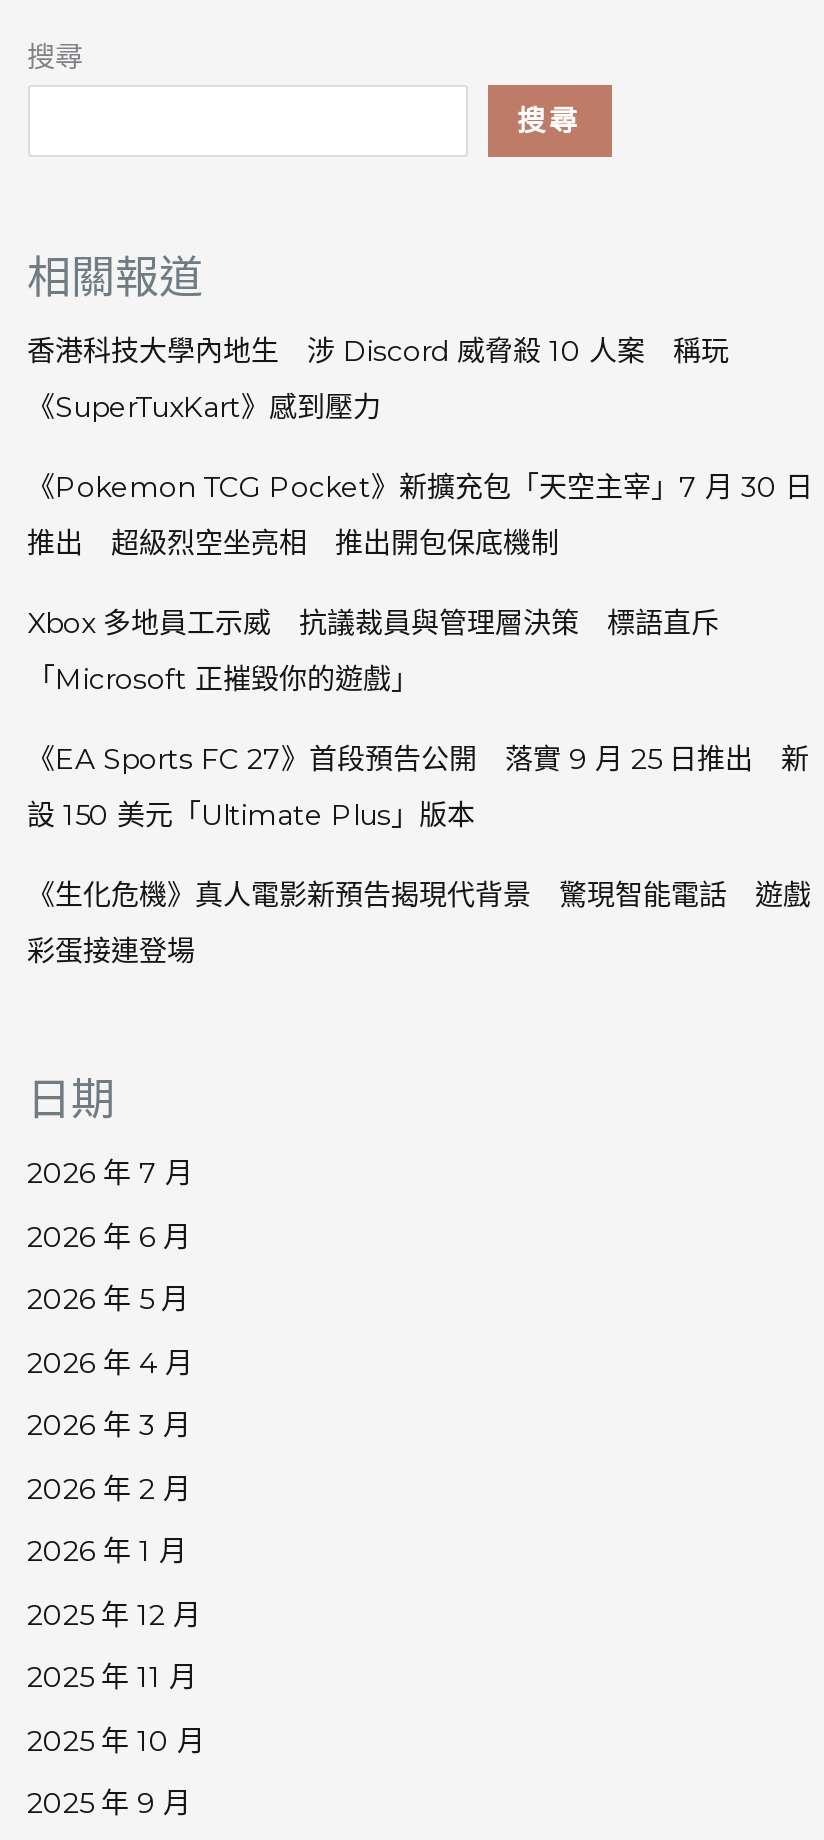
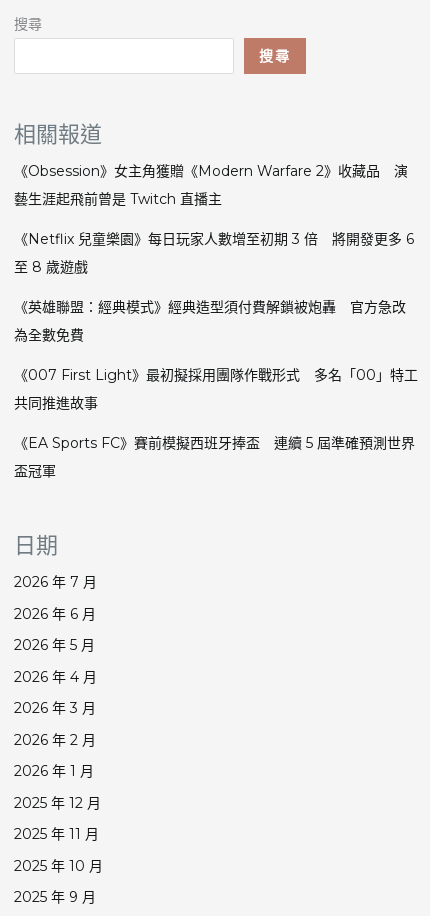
[27,333,729,369] 香港科技大學內地生 涉 Discord 威脅殺 10 人案 稱玩 -> [13,162,407,180] 《Obsession》女主角獲贈《Modern Warfare 2》收藏品 演
[27,389,381,425] 《SuperTuxKart》感到壓力 -> [13,190,221,208] 藝生涯起飛前曾是 Twitch 直播主
[27,469,813,505] 《Pokemon TCG Pocket》新擴充包「天空主宰」7 月 30 日 -> [13,230,413,248] 《Netflix 兒童樂園》每日玩家人數增至初期 3 倍 將開發更多 6
[27,525,559,561] 推出 超級烈空坐亮相 推出開包保底機制 -> [13,258,87,276] 至 8 歲遊戲
[27,605,719,641] Xbox 多地員工示威 抗議裁員與管理層決策 標語直斥 -> [13,298,405,316] 《英雄聯盟：經典模式》經典造型須付費解鎖被炮轟 官方急改
[27,661,419,697] 「Microsoft 正摧毀你的遊戲」 -> [13,326,83,344] 為全數免費
[27,741,809,777] 《EA Sports FC 27》首段預告公開 落實 9 月 25 日推出 新 -> [13,366,417,384] 《007 First Light》最初擬採用團隊作戰形式 多名「00」特工
[27,797,475,833] 設 150 美元「Ultimate Plus」版本 -> [13,394,97,412] 共同推進故事
[27,877,811,913] 《生化危機》真人電影新預告揭現代背景 驚現智能電話 遊戲 -> [13,434,414,452] 《EA Sports FC》賽前模擬西班牙捧盃 連續 5 屆準確預測世界
[27,933,195,969] 彩蛋接連登場 -> [13,462,55,480] 盃冠軍

